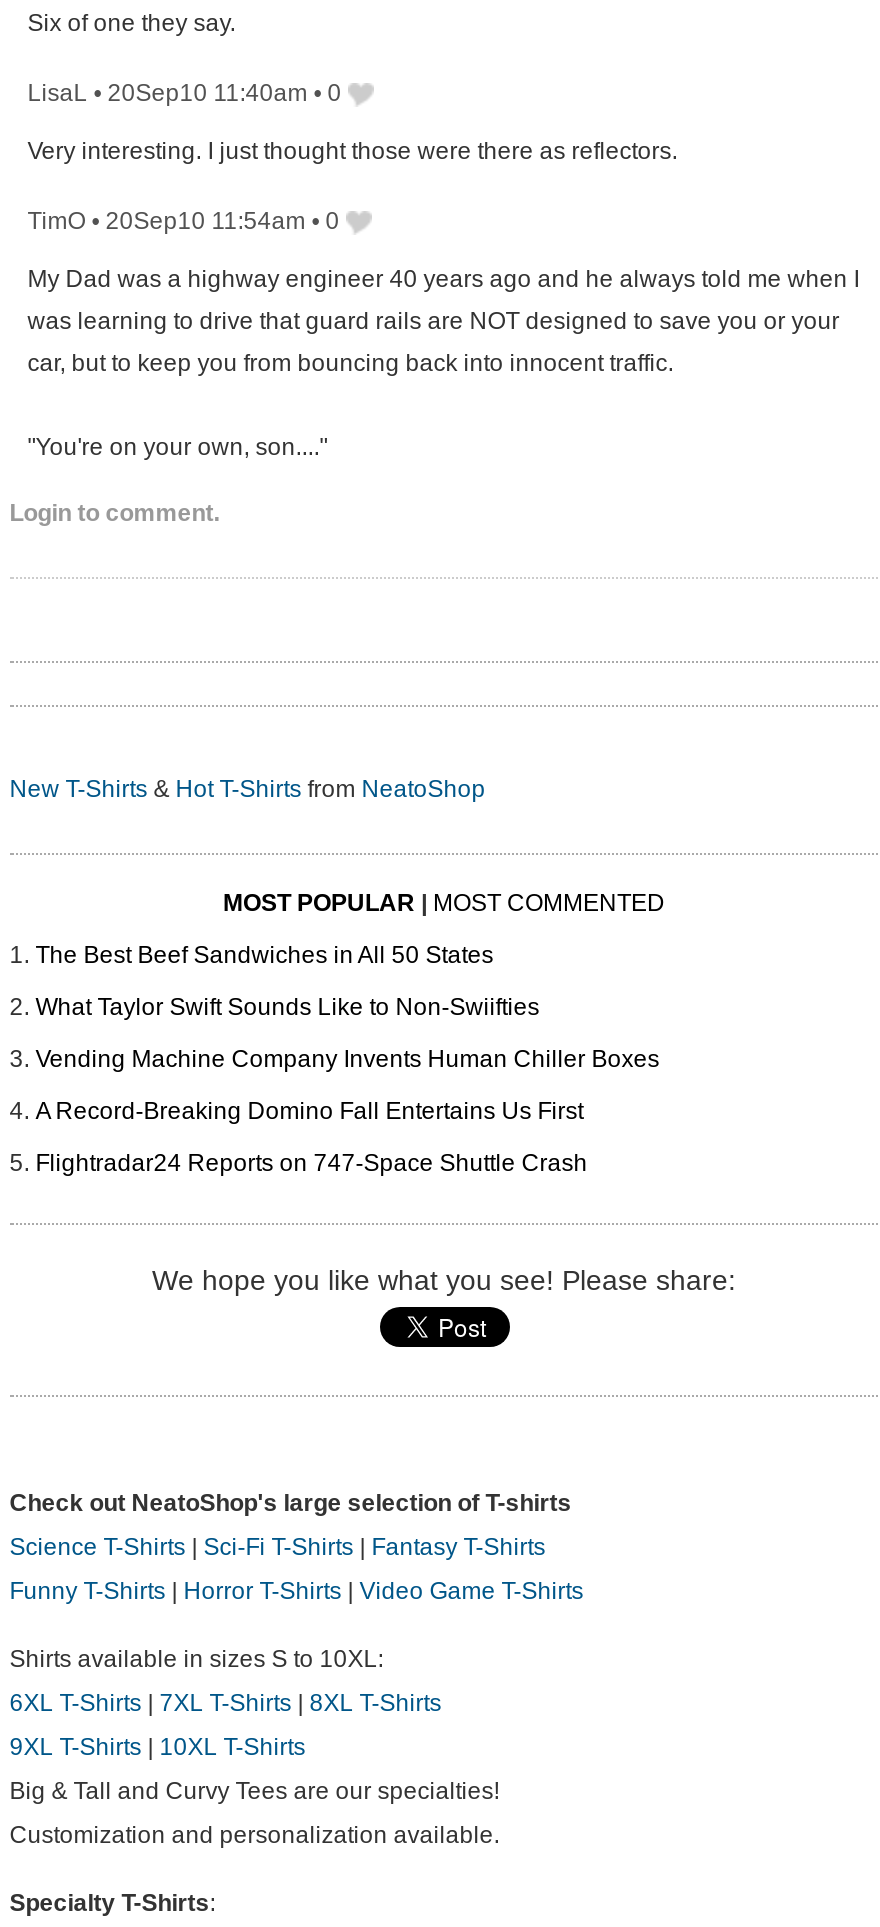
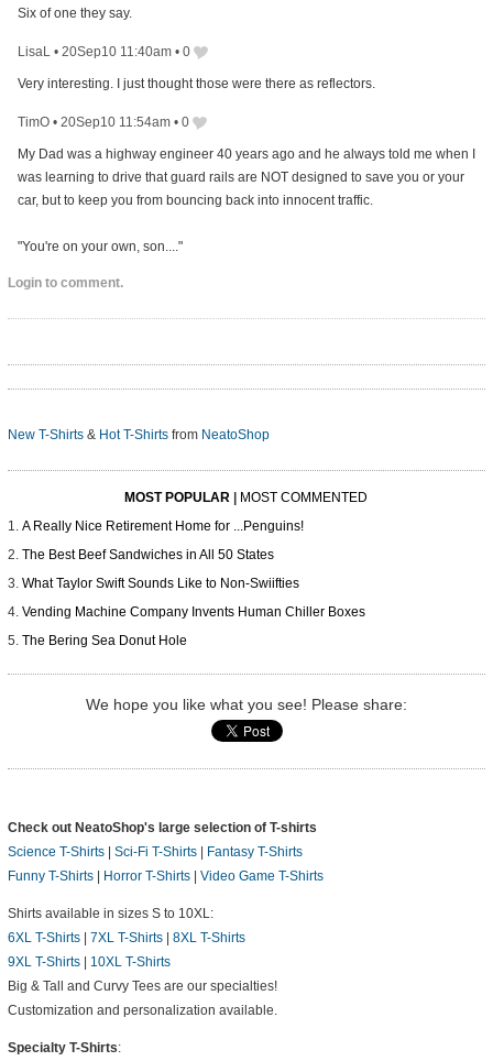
none -> [22,519,303,534] A Really Nice Retirement Home for ...Penguins!
moved [35,942,659,1074] -> [22,548,365,620]: The Best Beef Sandwiches in All 50 States | What Taylor Swift Sounds Like to Non-Swiifties | Vending Machine Company Invents Human Chiller Boxes
[35,1098,587,1178] A Record-Breaking Domino Fall Entertains Us First | Flightradar24 Reports on 747-Space Shuttle Crash -> [22,633,187,649] The Bering Sea Donut Hole

